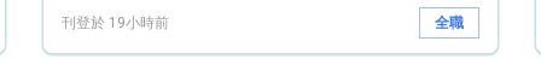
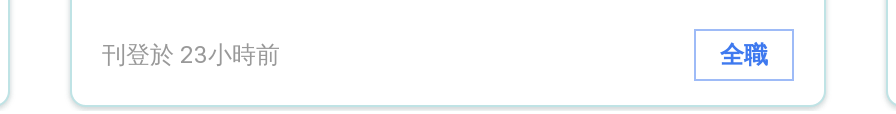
[62,14,169,31] 刊登於 19小時前 -> [102,40,280,68] 刊登於 23小時前

